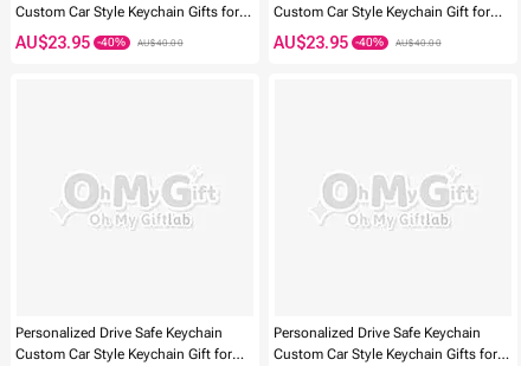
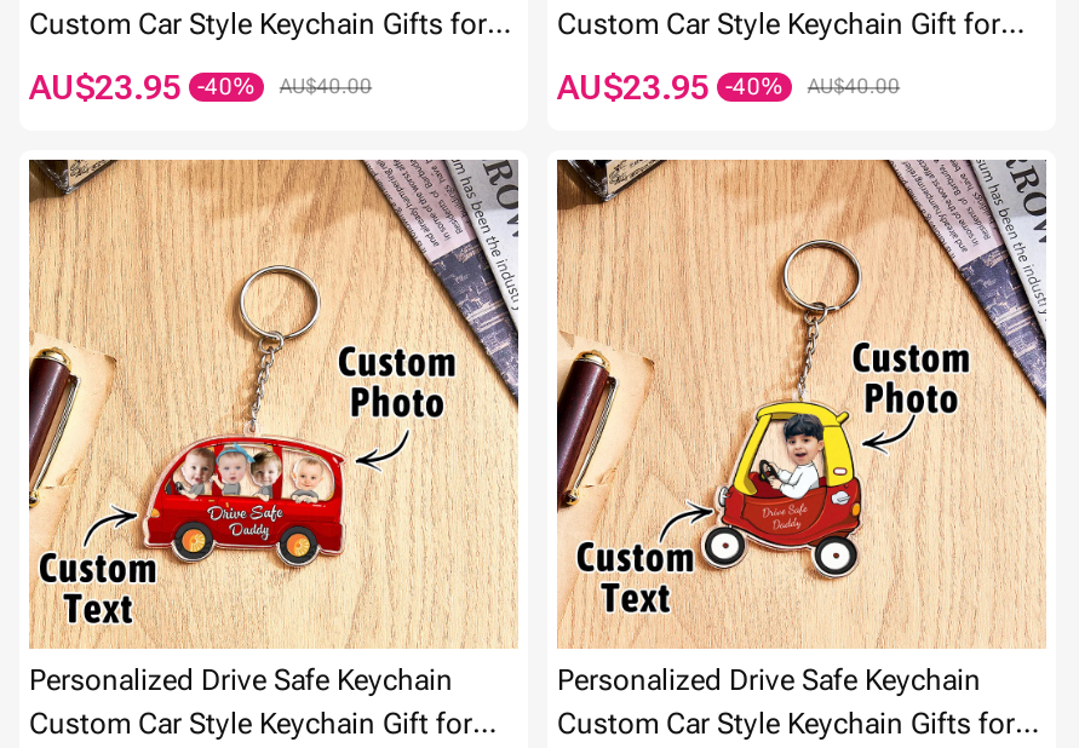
none -> [27,157,521,651] [image]
none -> [555,157,1049,649] [image]

